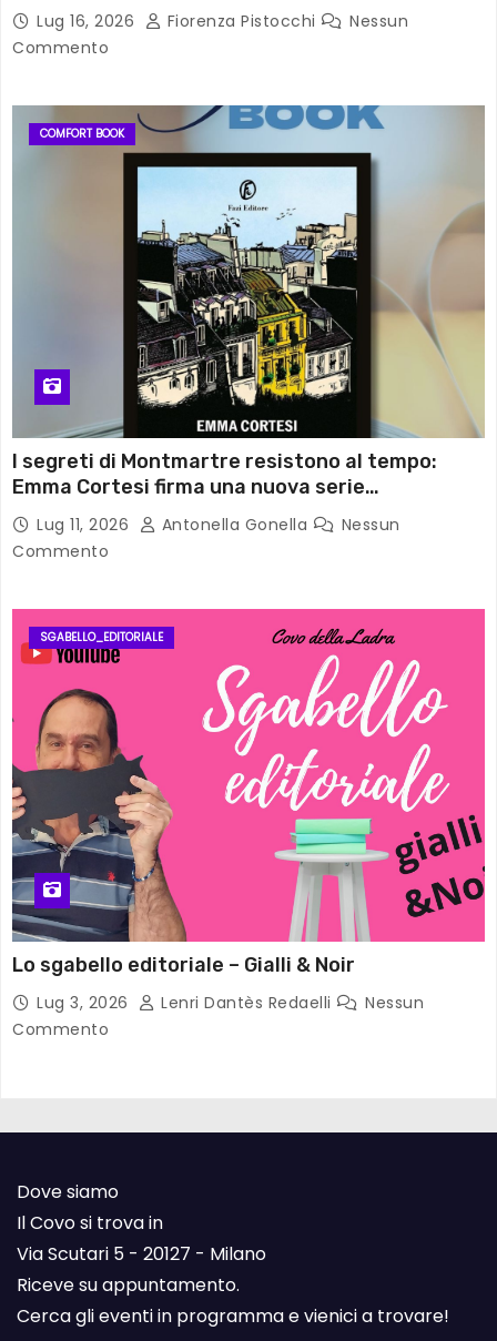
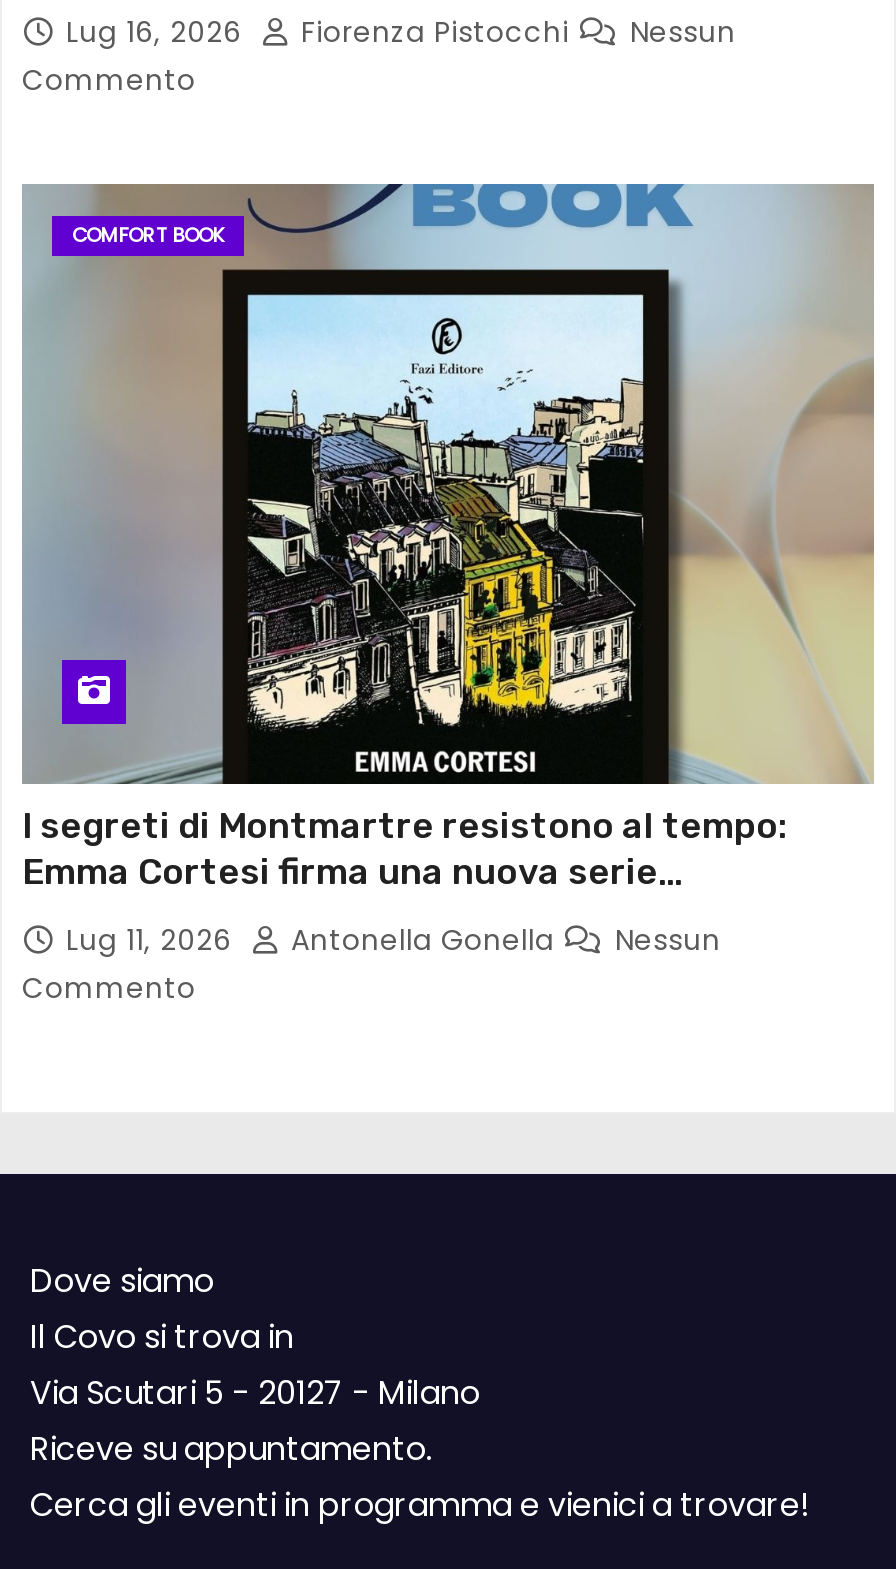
[11,608,486,943] [image] | SGABELLO_EDITORIALE -> none
[12,953,424,1041] Lo sgabello editoriale – Gialli & Noir | Lug 3, 2026 | Lenri Dantès Redaelli | Nessun | Commento -> none

